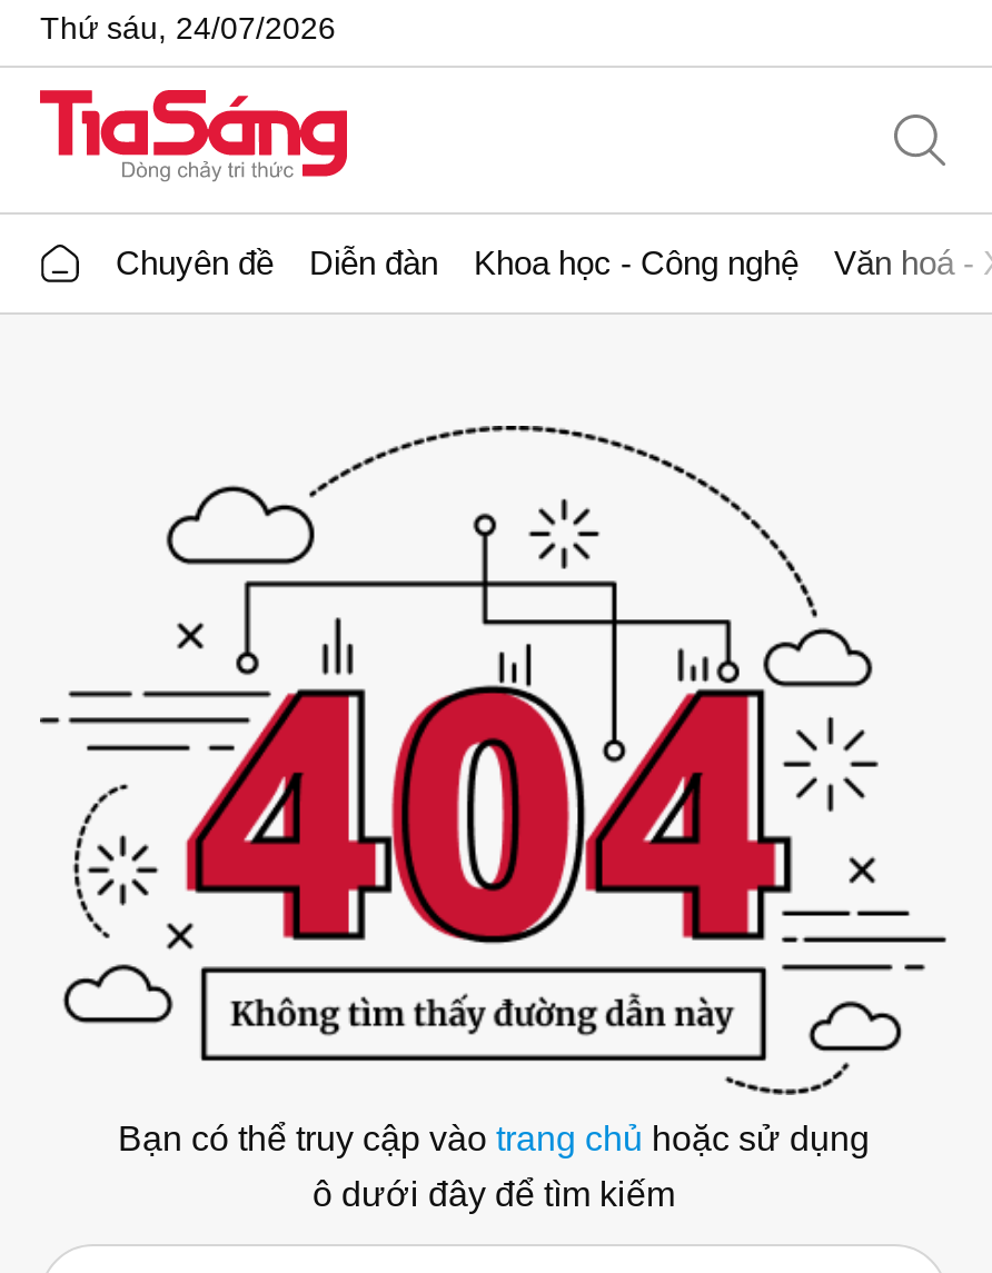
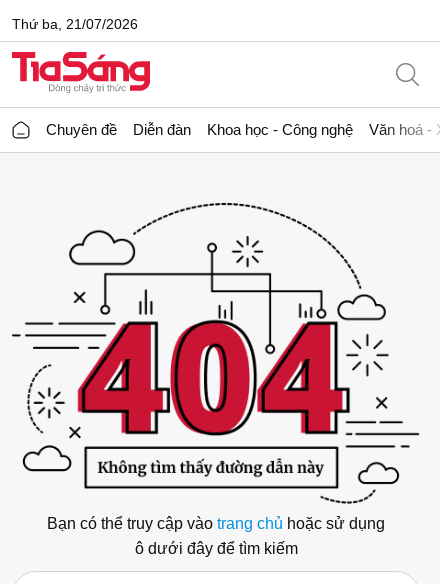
[40,9,336,44] Thứ sáu, 24/07/2026 -> [12,15,138,31] Thứ ba, 21/07/2026

